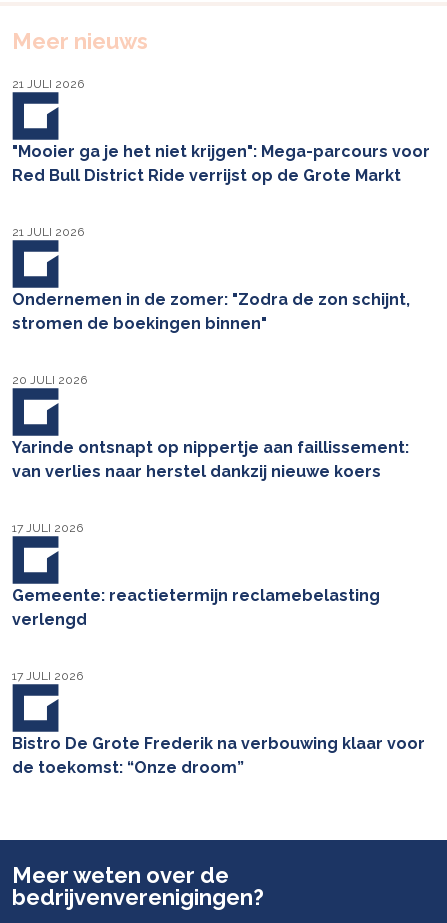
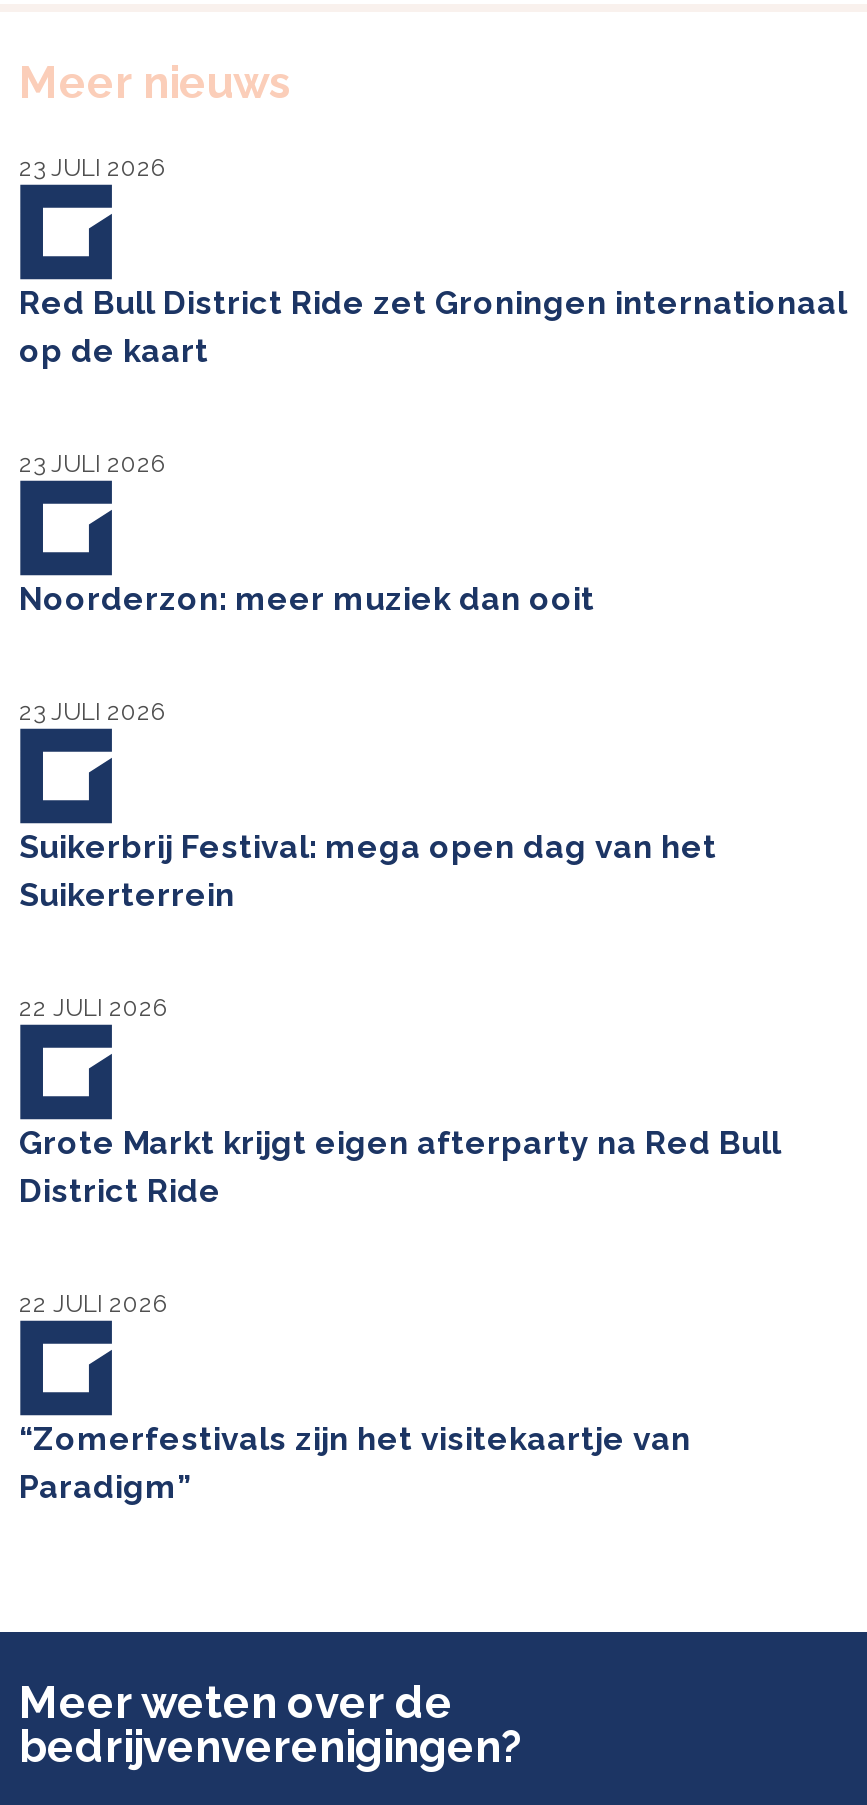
[12,77,84,91] 21 JULI 2026 -> [19,154,165,182] 23 JULI 2026
[12,142,430,185] "Mooier ga je het niet krijgen": Mega-parcours voor | Red Bull District Ride verrijst op de Grote Markt -> [19,284,847,370] Red Bull District Ride zet Groningen internationaal | op de kaart
[12,225,84,239] 21 JULI 2026 -> [19,450,165,478] 23 JULI 2026
[12,290,410,333] Ondernemen in de zomer: "Zodra de zon schijnt, | stromen de boekingen binnen" -> [19,580,595,618] Noorderzon: meer muziek dan ooit
[12,373,87,387] 20 JULI 2026 -> [19,698,165,726] 23 JULI 2026
[12,438,409,481] Yarinde ontsnapt op nippertje aan faillissement: | van verlies naar herstel dankzij nieuwe koers -> [19,828,717,914] Suikerbrij Festival: mega open dag van het | Suikerterrein
[12,521,83,535] 17 JULI 2026 -> [19,994,167,1022] 22 JULI 2026
[12,586,380,629] Gemeente: reactietermijn reclamebelasting | verlengd -> [19,1124,781,1210] Grote Markt krijgt eigen afterparty na Red Bull | District Ride
[12,669,83,683] 17 JULI 2026 -> [19,1290,167,1318] 22 JULI 2026
[12,734,425,777] Bistro De Grote Frederik na verbouwing klaar voor | de toekomst: “Onze droom” -> [19,1420,691,1506] “Zomerfestivals zijn het visitekaartje van | Paradigm”

